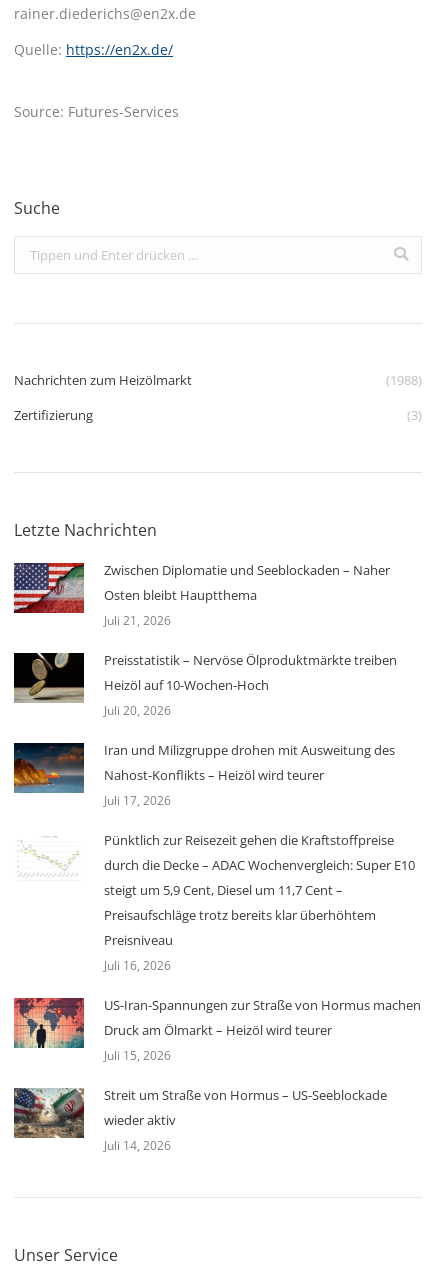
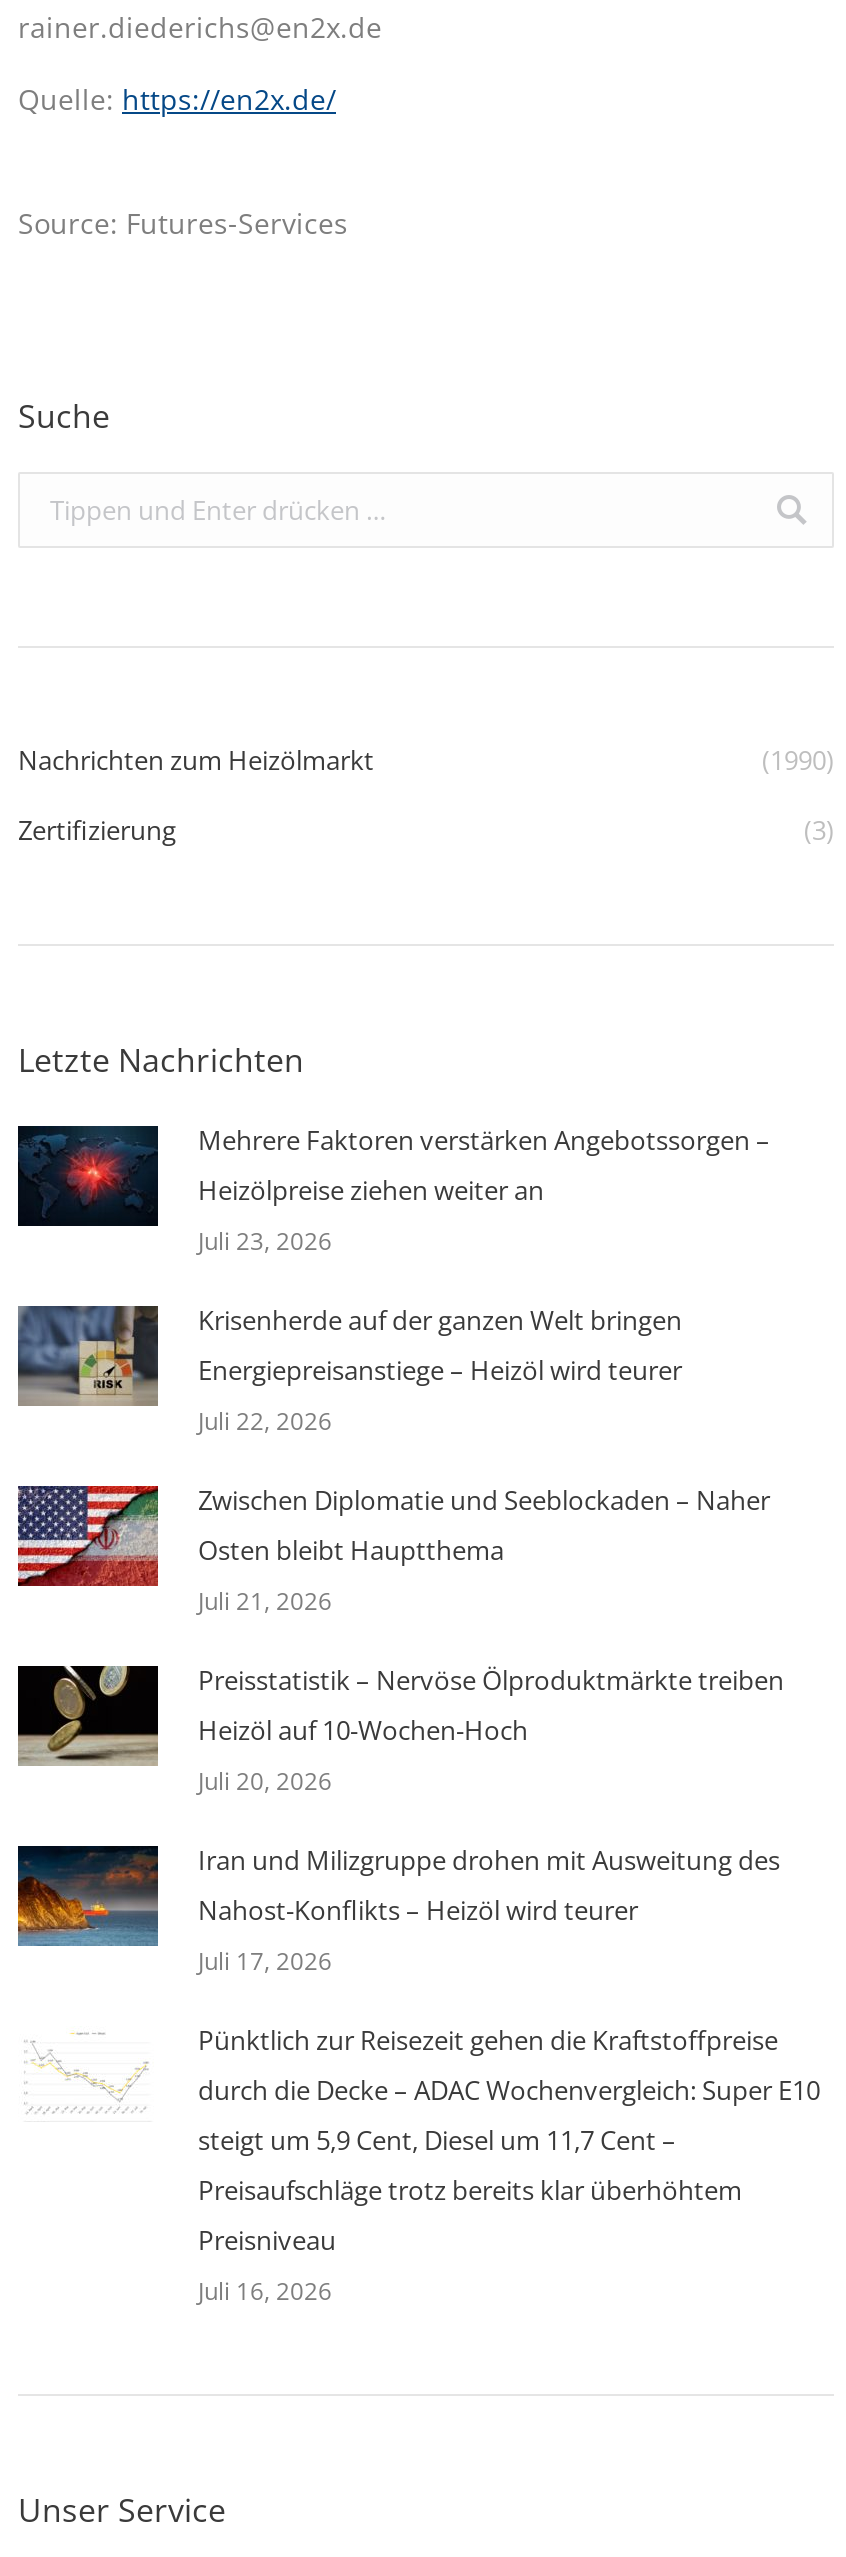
[386,371,422,389] (1988) -> [762,742,834,778] (1990)
none -> [16,1122,770,1438] [image] | Mehrere Faktoren verstärken Angebotssorgen – | Heizölpreise ziehen weiter an | Juli 23, 2026 | Krisenherde auf der ganzen Welt bringen | Energiepreisanstiege – Heizöl wird teurer | Juli 22, 2026
none -> [16,1304,158,1400] [image]
moved [12,561,415,974] -> [14,1482,820,2308]: [image] | Zwischen Diplomatie und Seeblockaden – Naher | Osten bleibt Hauptthema | ... | Preisniveau | Juli 16, 2026
[13,996,421,1154] [image] | US-Iran-Spannungen zur Straße von Hormus machen | Druck am Ölmarkt – Heizöl wird teurer | Juli 15, 2026 | Streit um Straße von Hormus – US-Seeblockade | wieder aktiv | Juli 14, 2026 -> none
[13,1087,85,1139] [image] -> none

